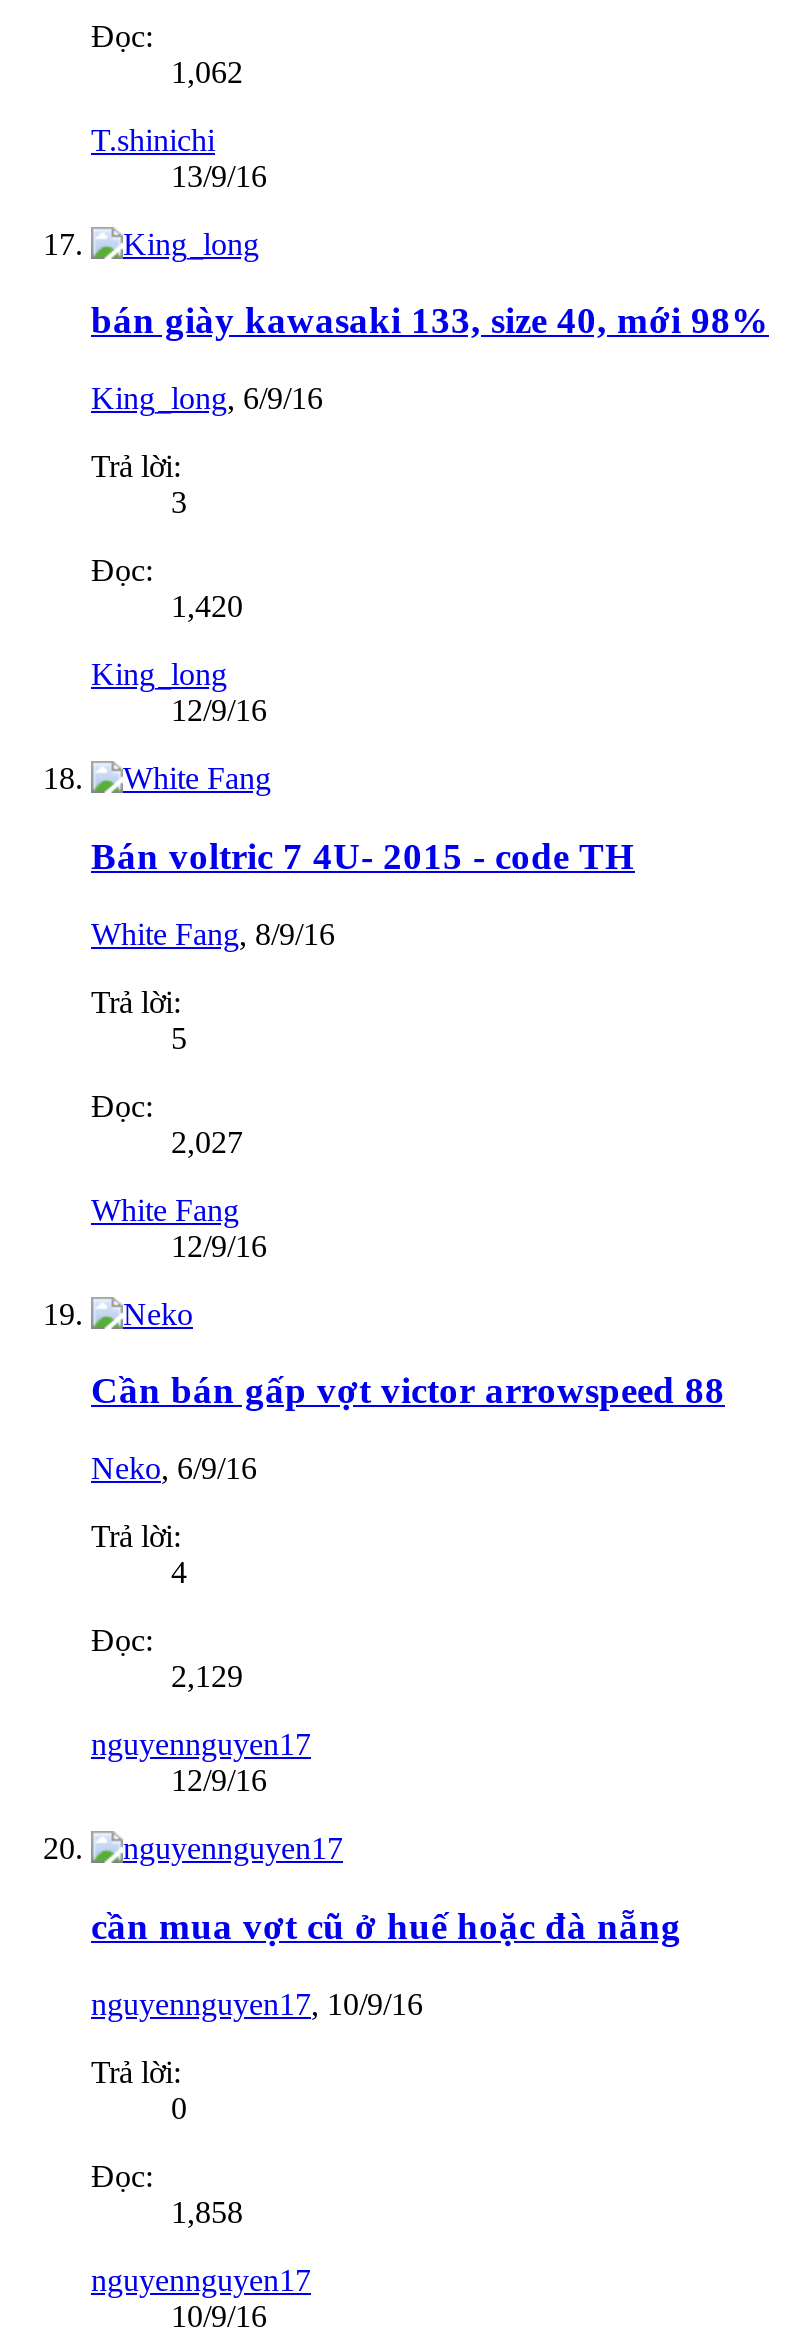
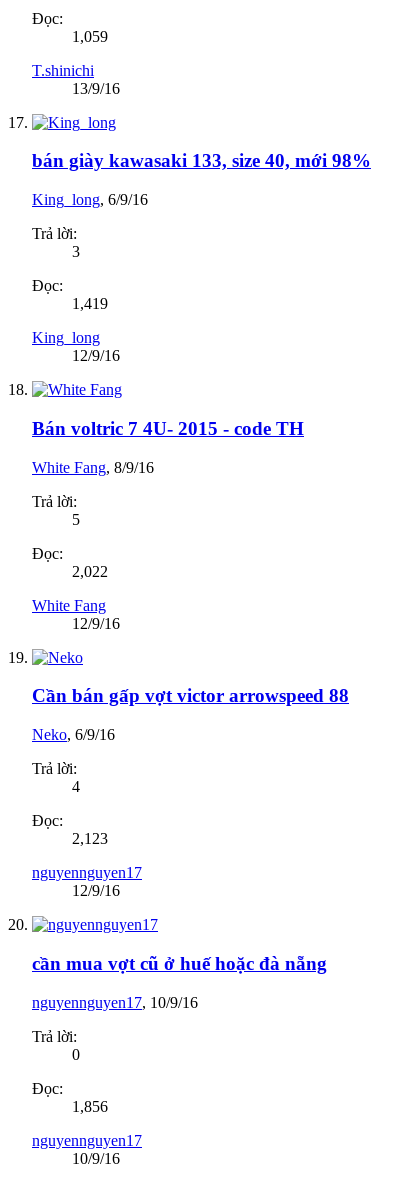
[171,55,243,89] 1,062 -> [72,28,108,45] 1,059
[171,589,243,623] 1,420 -> [72,295,108,312] 1,419
[171,1124,243,1158] 2,027 -> [72,563,108,580] 2,022
[171,1659,243,1693] 2,129 -> [72,830,108,847] 2,123
[171,2194,243,2228] 1,858 -> [72,1097,108,1114] 1,856

